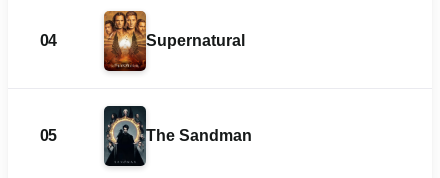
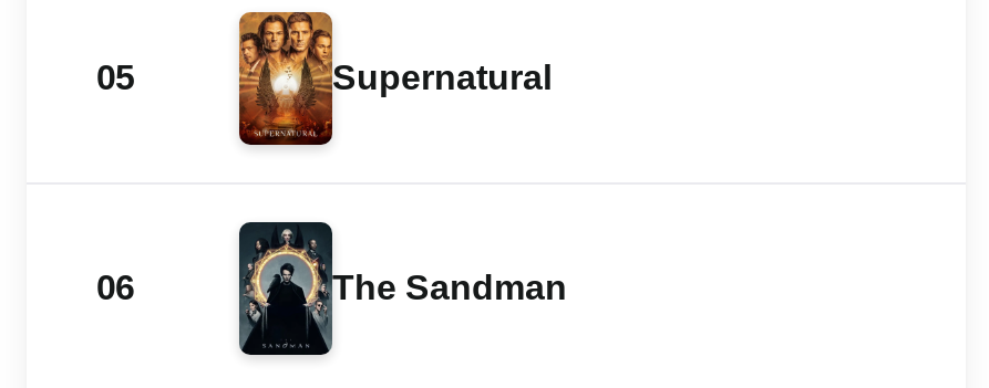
[39,32,56,49] 04 -> [96,59,134,97] 05
[39,127,56,144] 05 -> [96,269,134,307] 06

